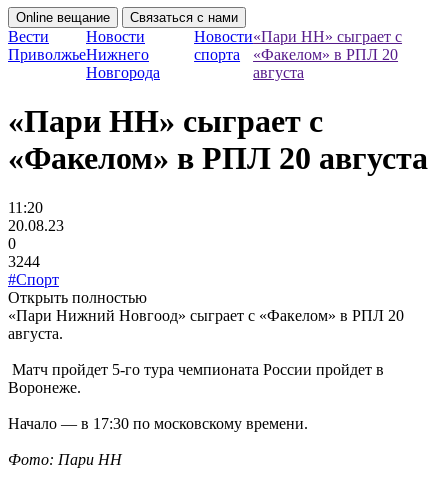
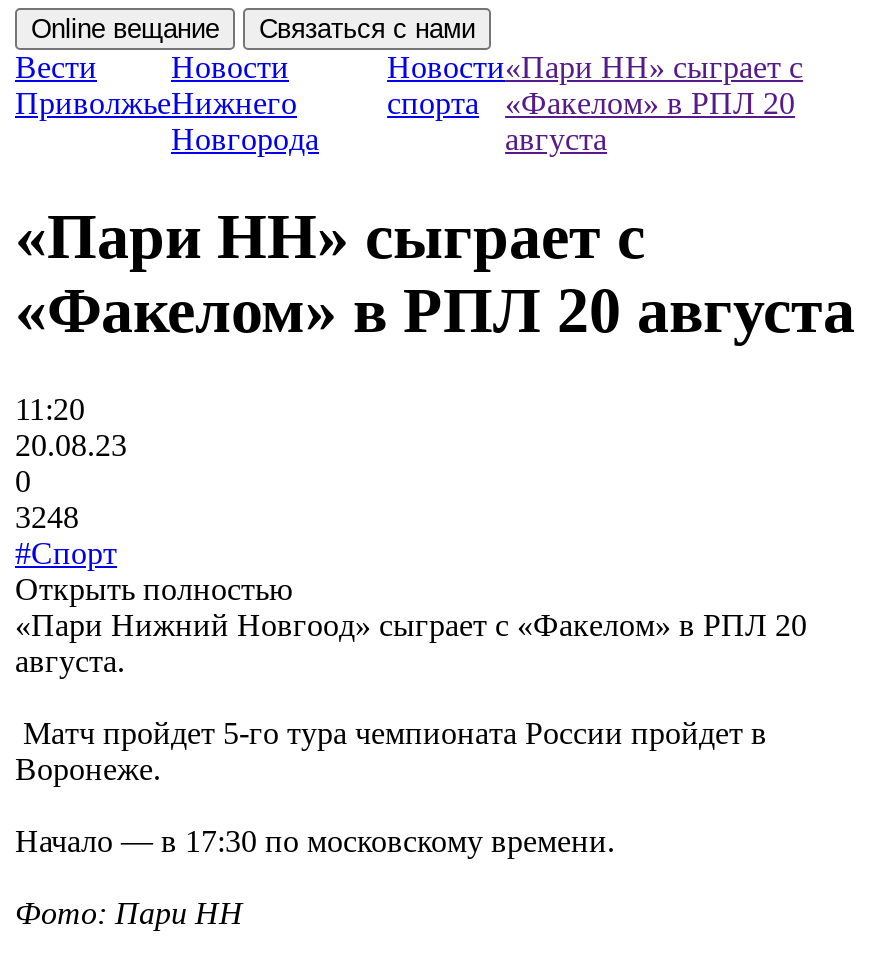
[8,253,40,270] 3244 -> [15,500,79,534] 3248

